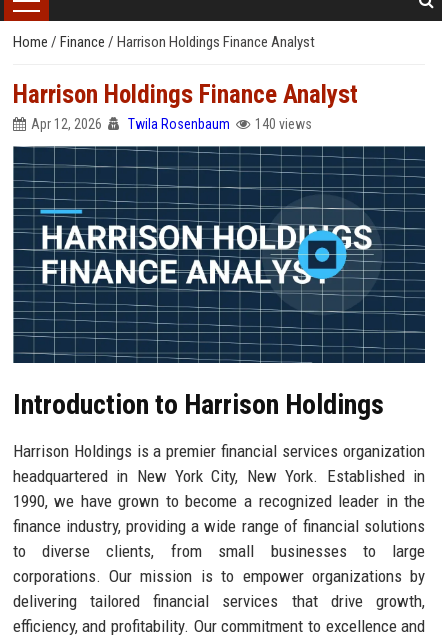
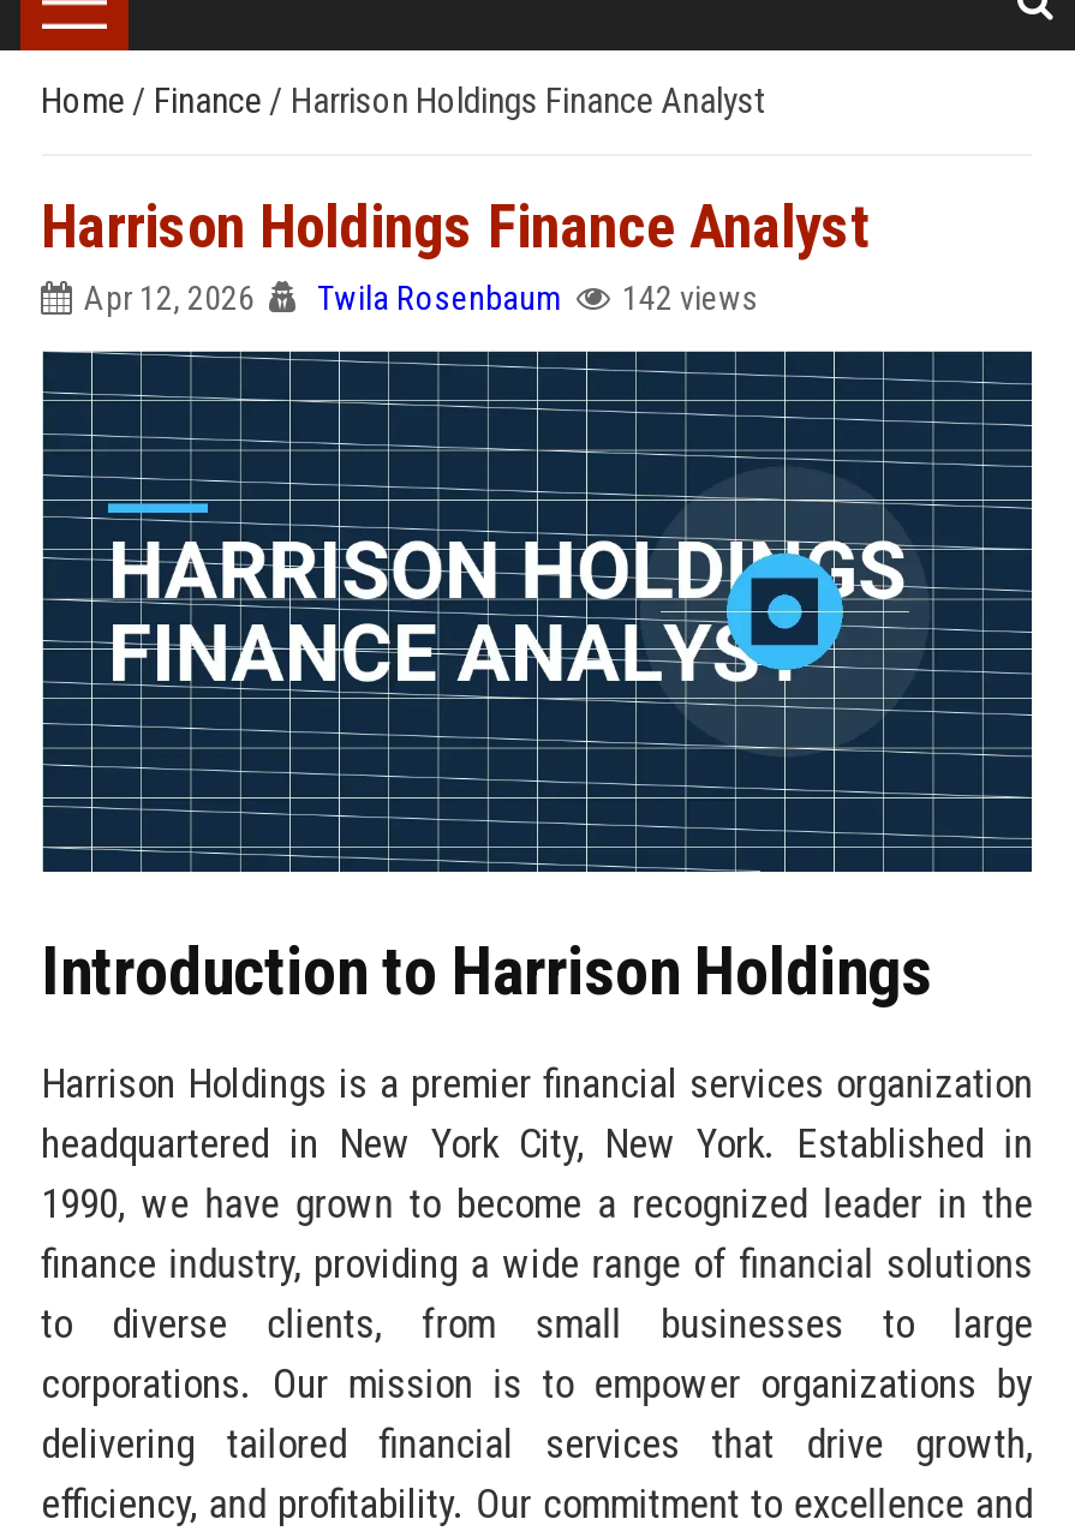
[30,116,311,132] Apr 12, 2026 Twila Rosenbaum 140 views -> [84,279,759,317] Apr 12, 2026 Twila Rosenbaum 142 views

